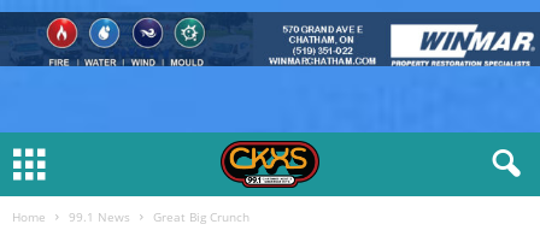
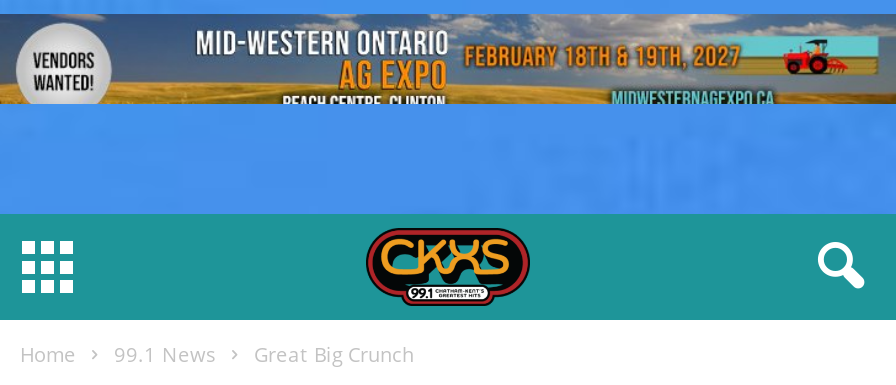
[4,11,536,67] [image] -> [6,12,890,106] [image]

